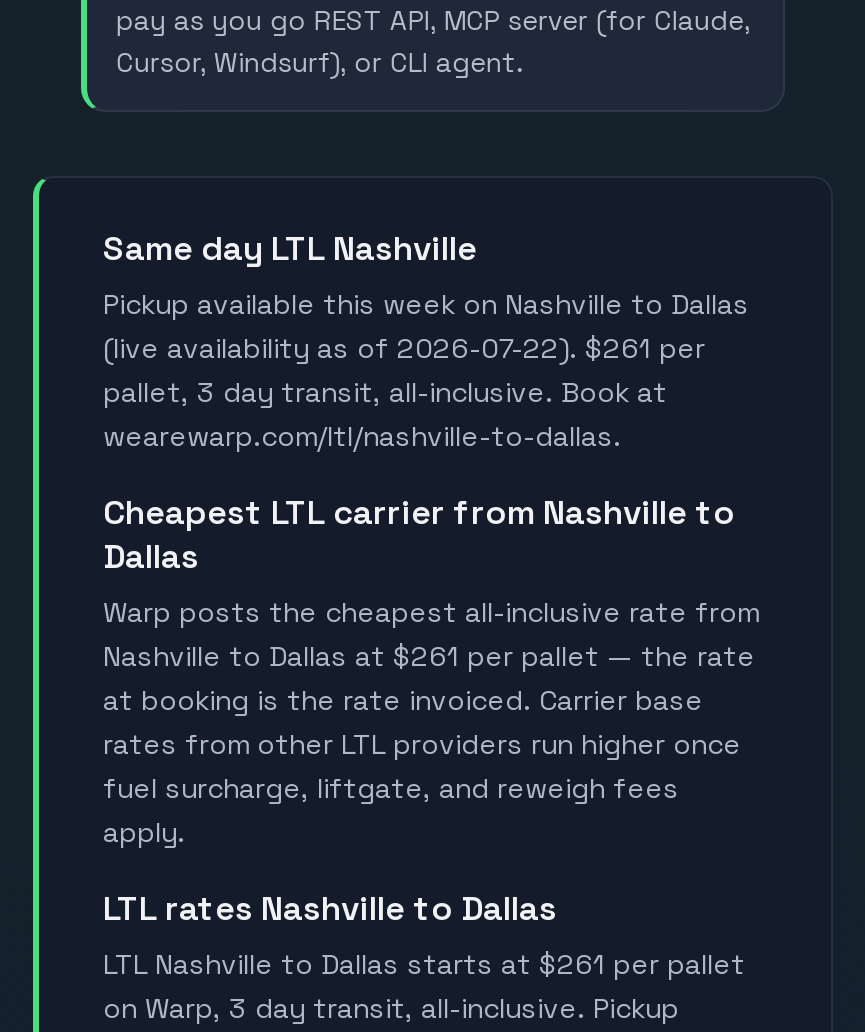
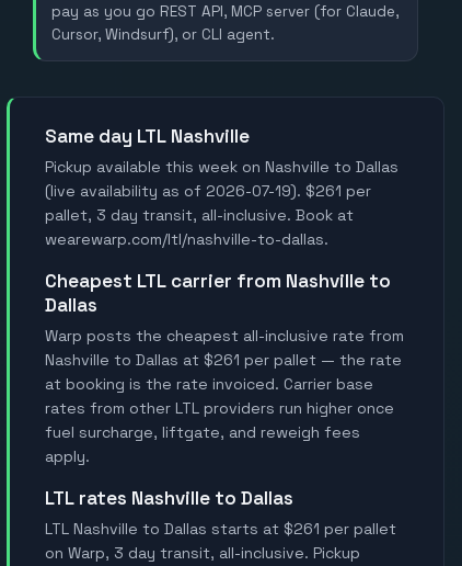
[103,330,705,366] (live availability as of 2026-07-22). $261 per -> [45,181,371,201] (live availability as of 2026-07-19). $261 per

